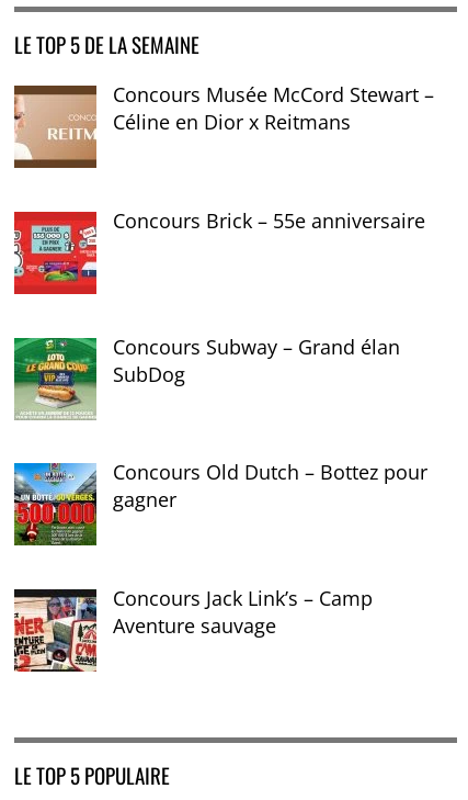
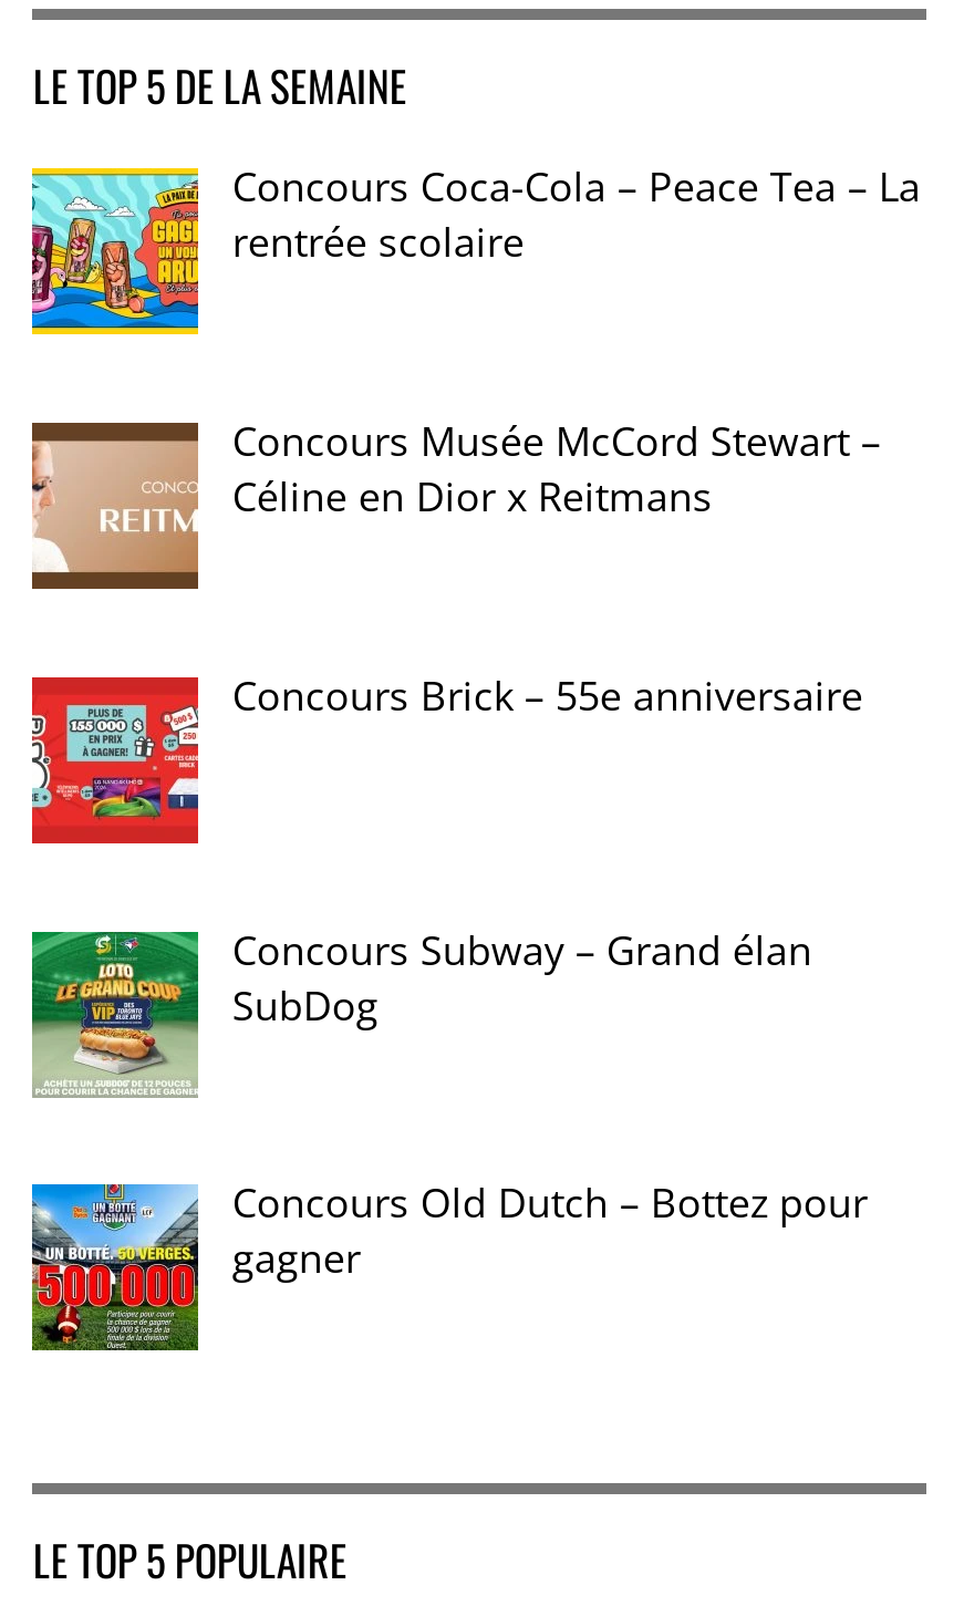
none -> [30,159,921,336] [image] | Concours Coca-Cola – Peace Tea – La | rentrée scolaire
moved [12,81,434,513] -> [28,413,881,1284]: [image] | Concours Musée McCord Stewart – | Céline en Dior x Reitmans | Concours Brick – 55e anniversaire | Concours Subway – Grand élan | SubDog | Concours Old Dutch – Bottez pour | gagner
[13,585,373,673] [image] | Concours Jack Link’s – Camp | Aventure sauvage -> none

